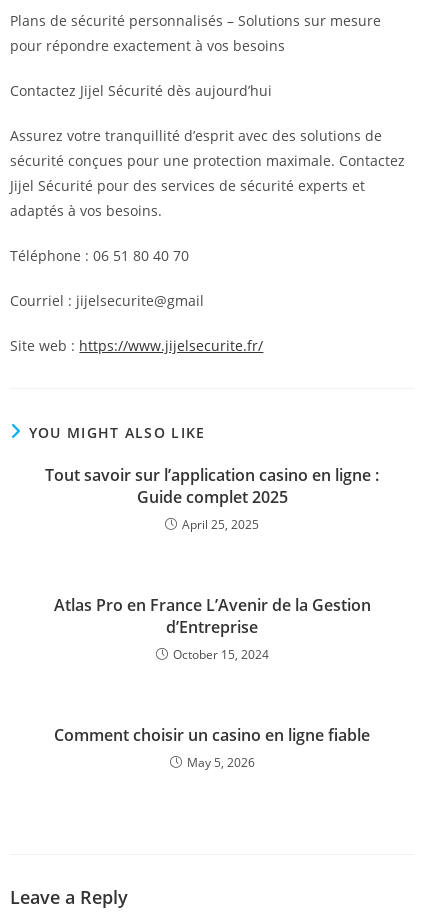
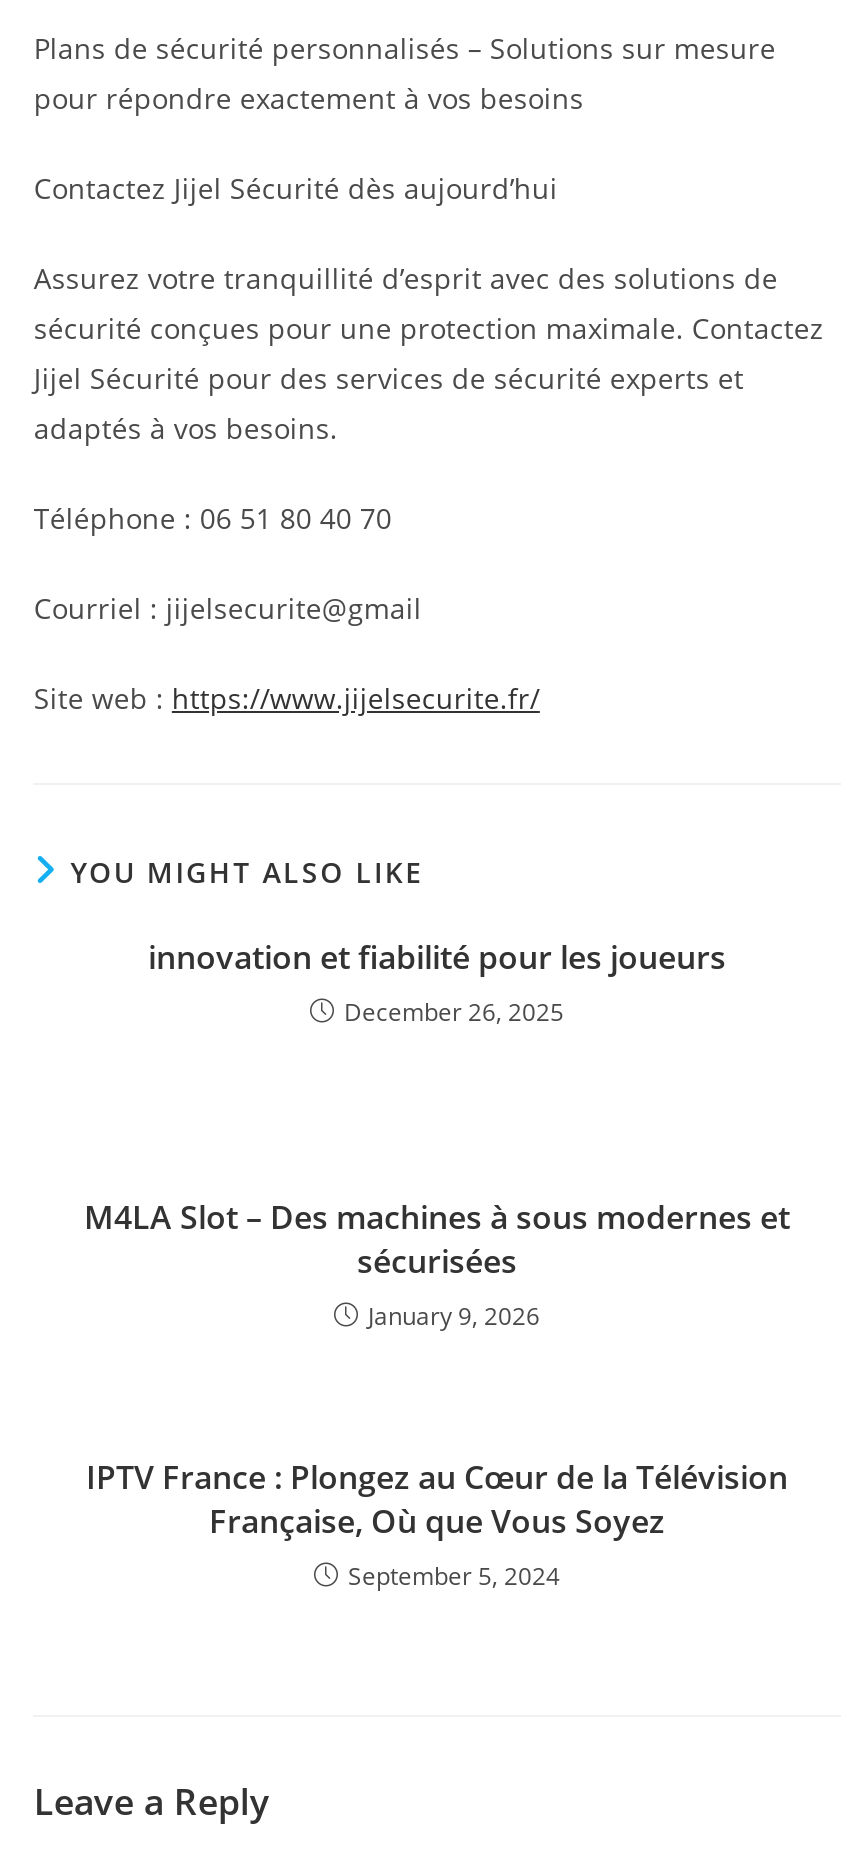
[45,464,379,533] Tout savoir sur l’application casino en ligne : | Guide complet 2025 | April 25, 2025 -> [148,935,726,1029] innovation et fiabilité pour les joueurs | December 26, 2025
[53,594,370,663] Atlas Pro en France L’Avenir de la Gestion | d’Entreprise | October 15, 2024 -> [84,1195,790,1333] M4LA Slot – Des machines à sous modernes et | sécurisées | January 9, 2026
[54,724,370,771] Comment choisir un casino en ligne fiable | May 5, 2026 -> [86,1455,788,1593] IPTV France : Plongez au Cœur de la Télévision | Française, Où que Vous Soyez | September 5, 2024

